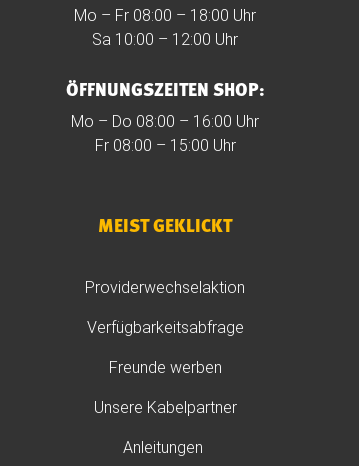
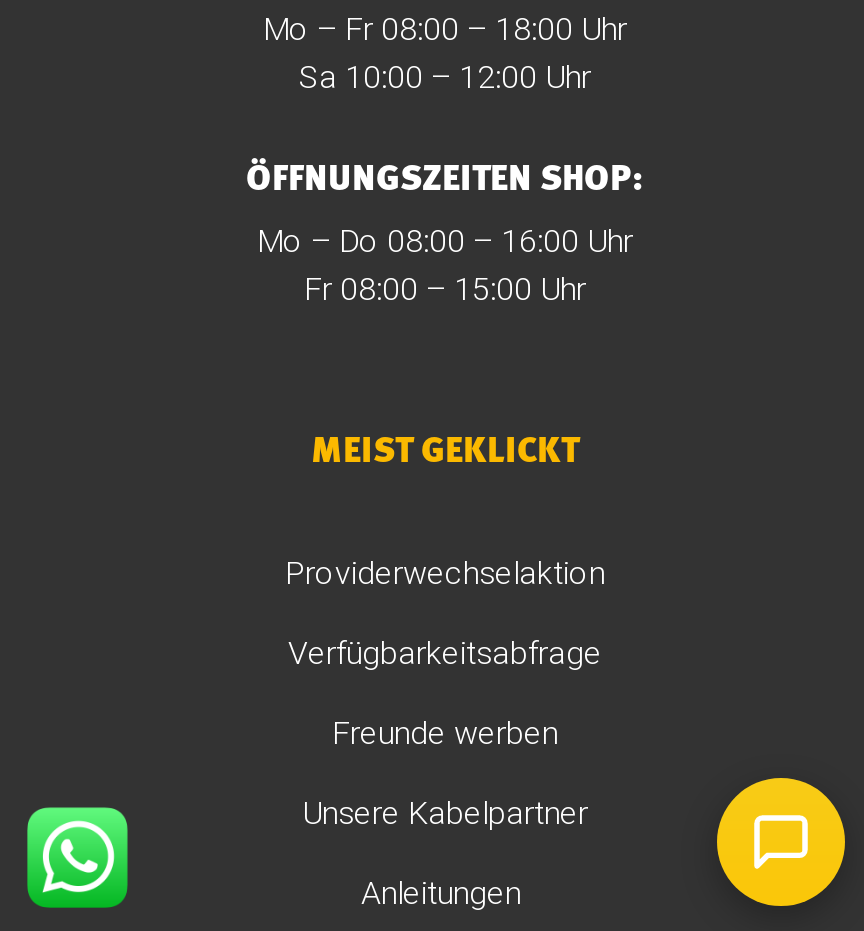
none -> [715,776,847,908] [image]
none -> [25,806,129,910] [image]

